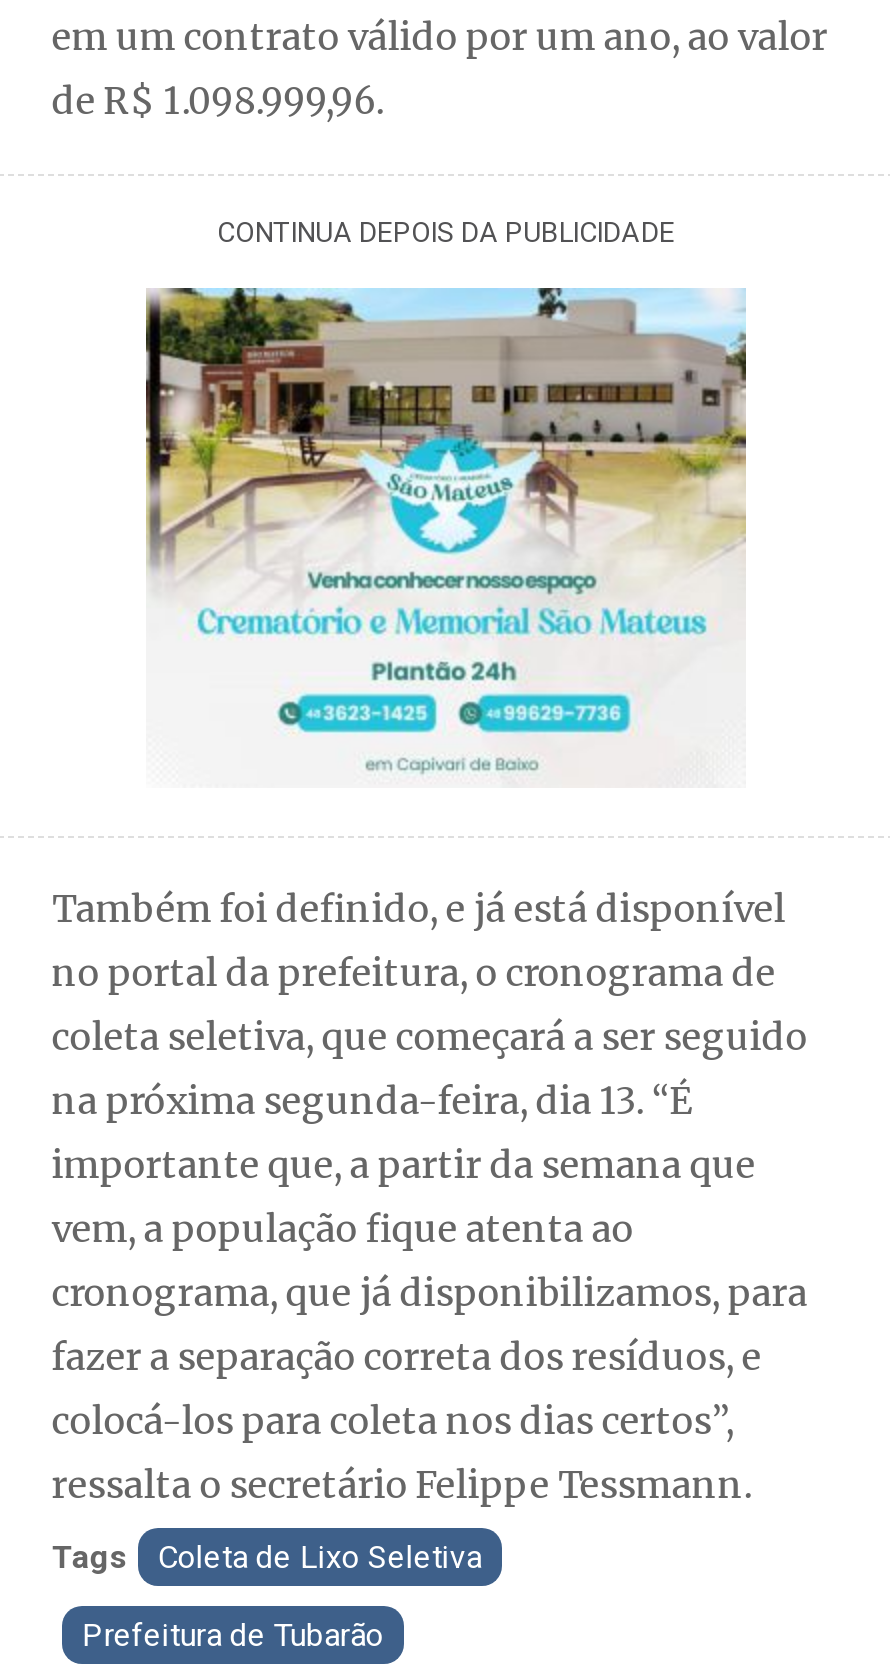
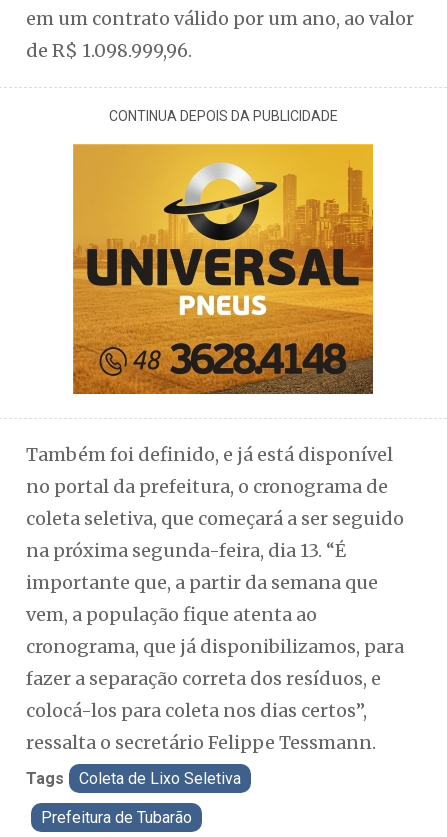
[144,286,748,788] [image] -> [72,143,374,395] [image]

